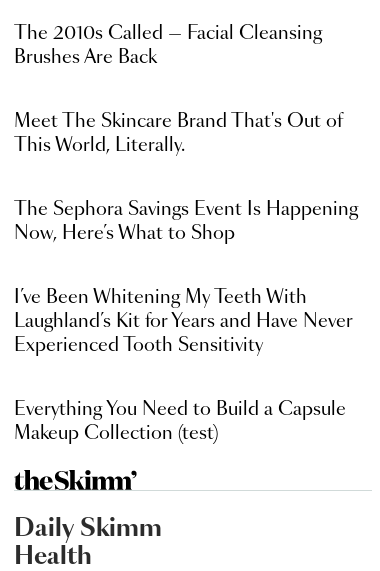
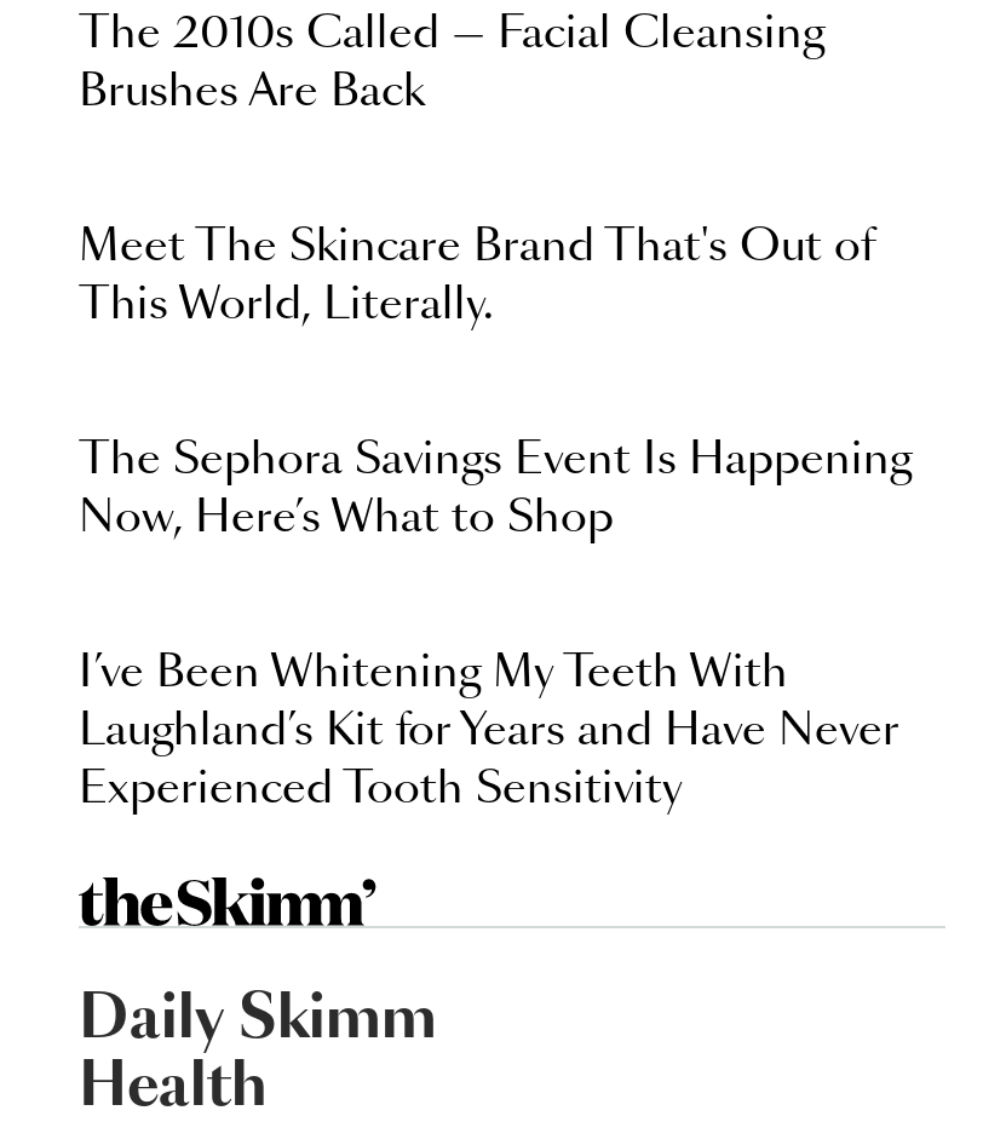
[14,401,346,443] Everything You Need to Build a Capsule | Makeup Collection (test) -> none

